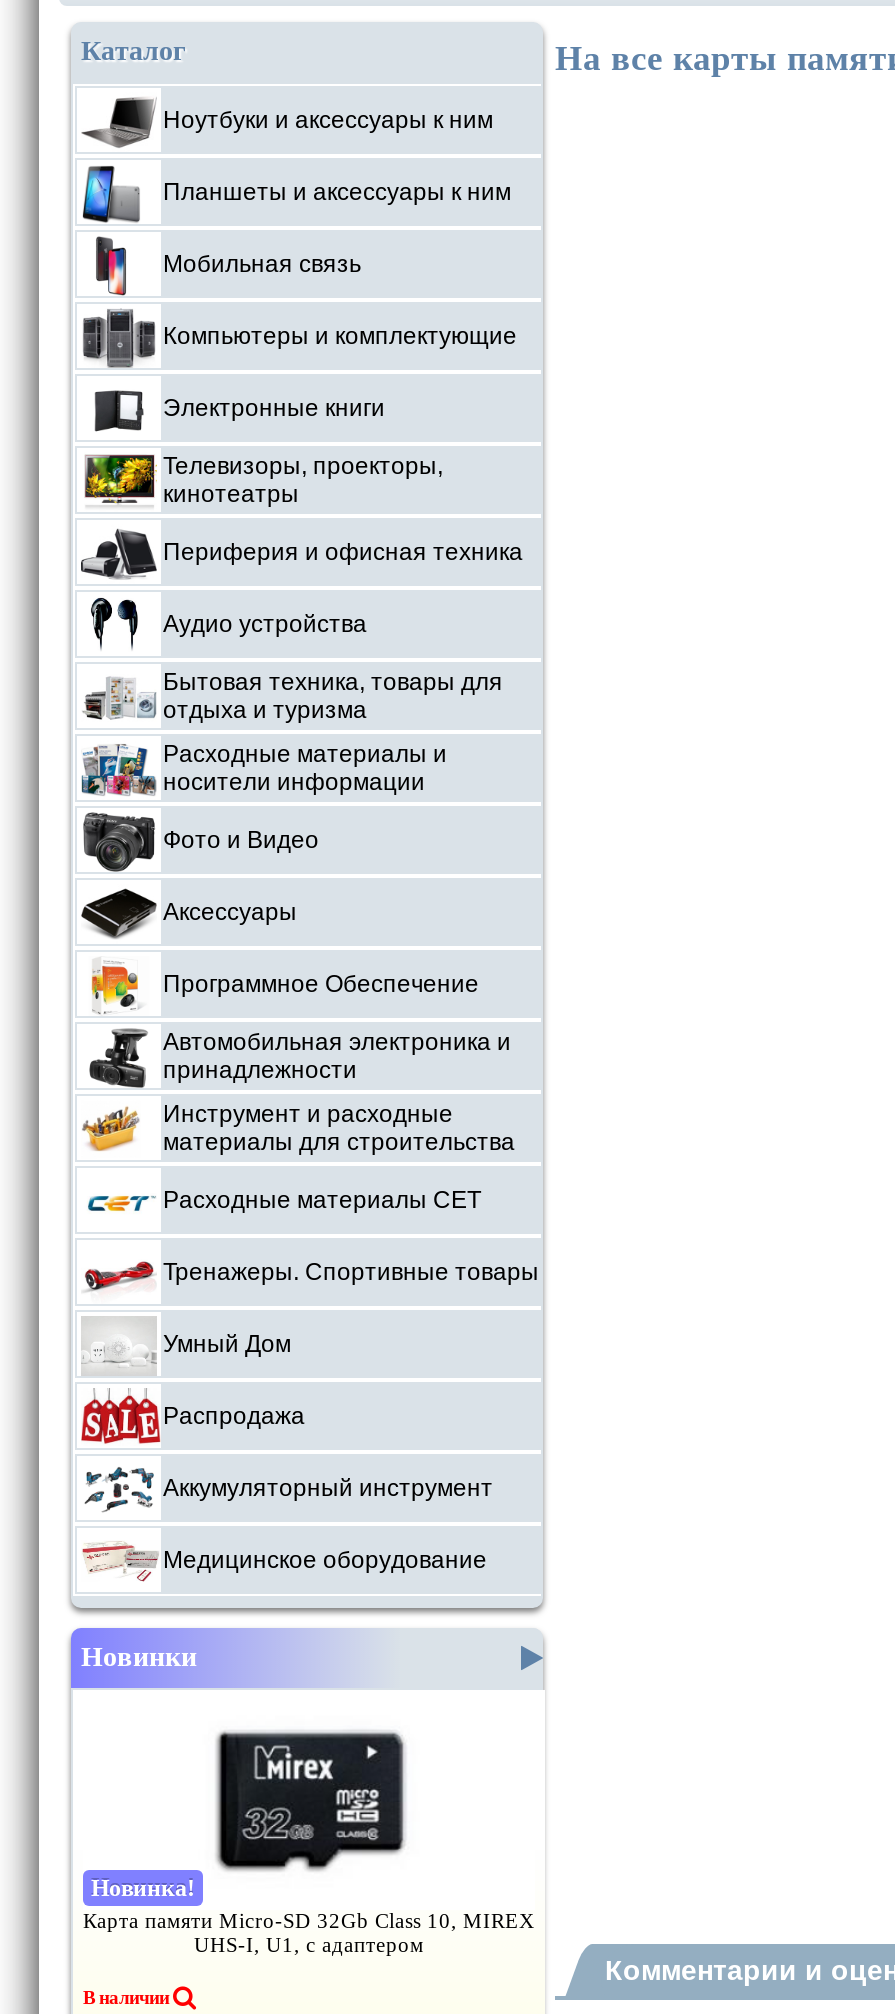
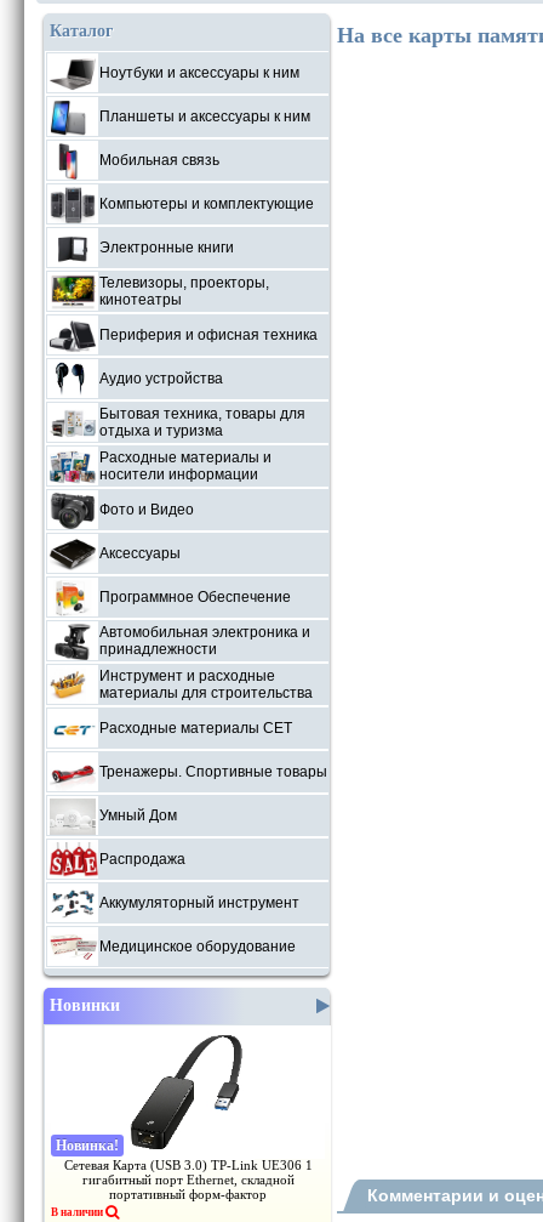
[83,1706,535,1955] [image] | Карта памяти Micro-SD 32Gb Class 10, MIREX | UHS-I, U1, с адаптером -> [64,1034,312,1201] [image] | Сетевая Карта (USB 3.0) TP-Link UE306 1 | гигабитный порт Ethernet, складной | портативный форм-фактор

